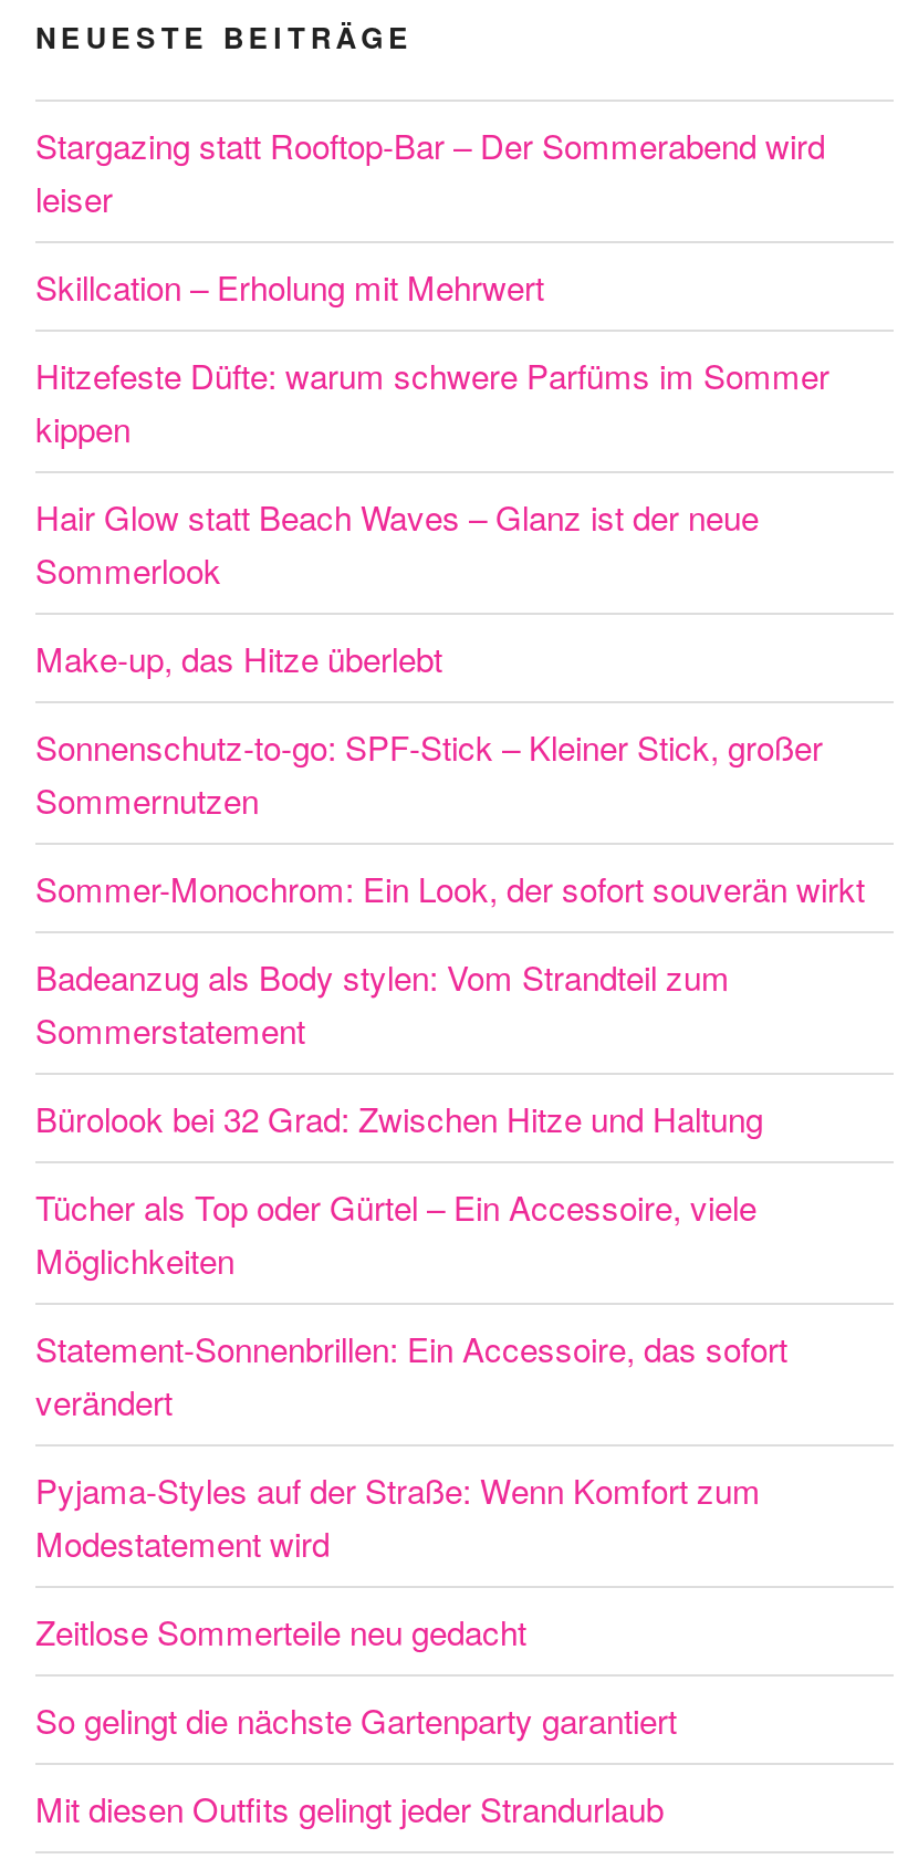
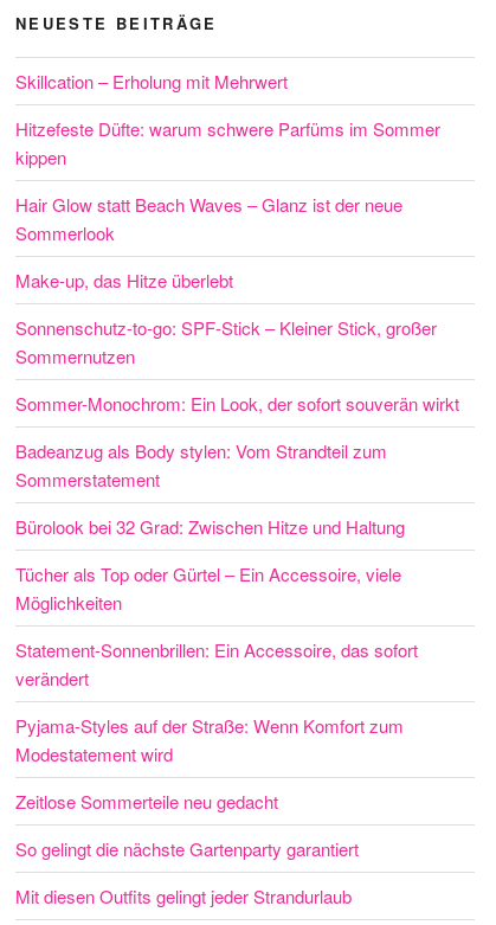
[35,122,825,221] Stargazing statt Rooftop-Bar – Der Sommerabend wird | leiser -> none

